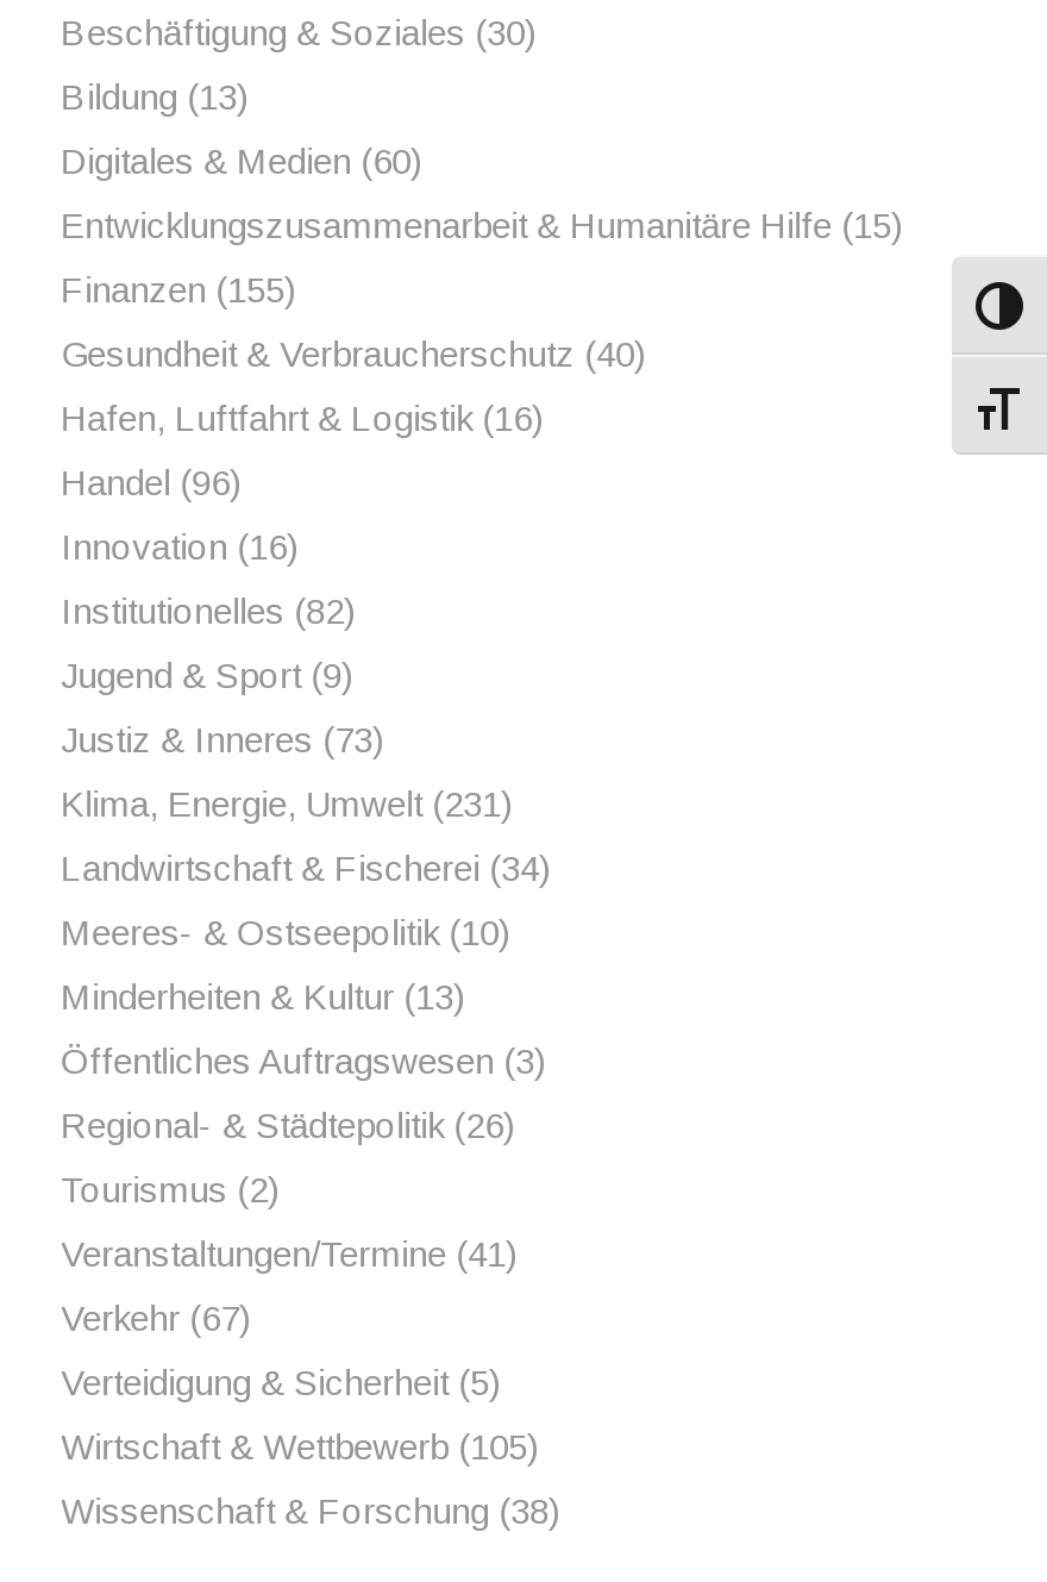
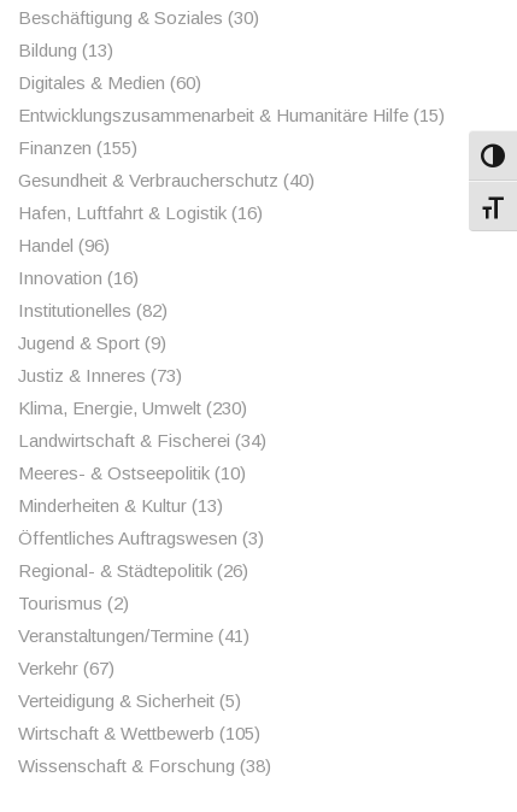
[61,784,513,824] Klima, Energie, Umwelt (231) -> [18,398,247,418] Klima, Energie, Umwelt (230)

